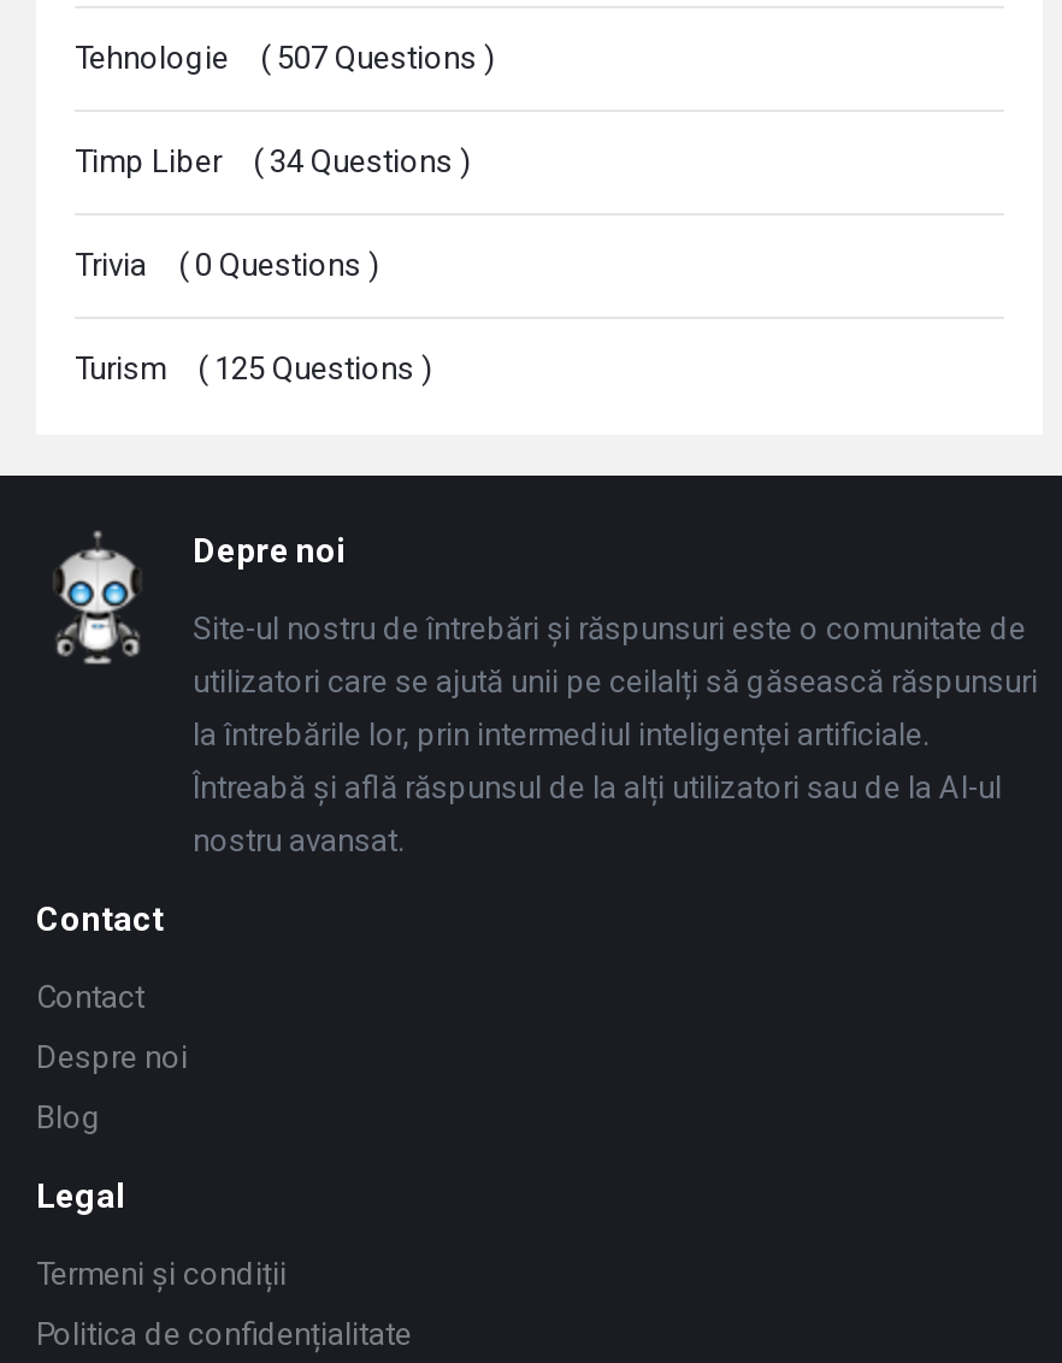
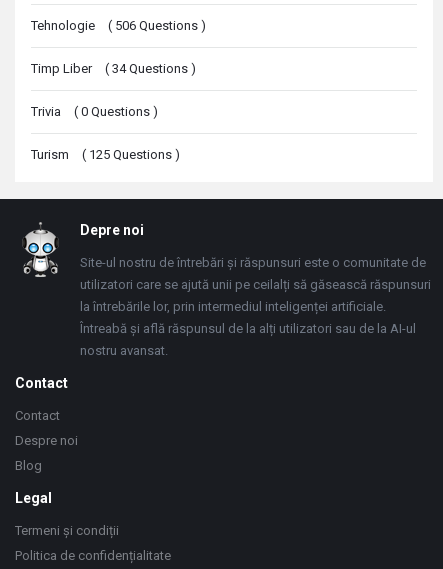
[75,40,496,76] Tehnologie ( 507 Questions ) -> [31,18,206,33] Tehnologie ( 506 Questions )

